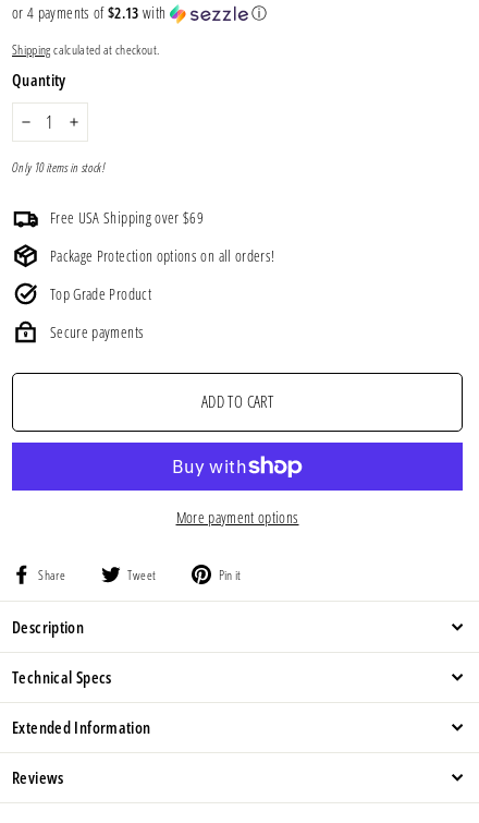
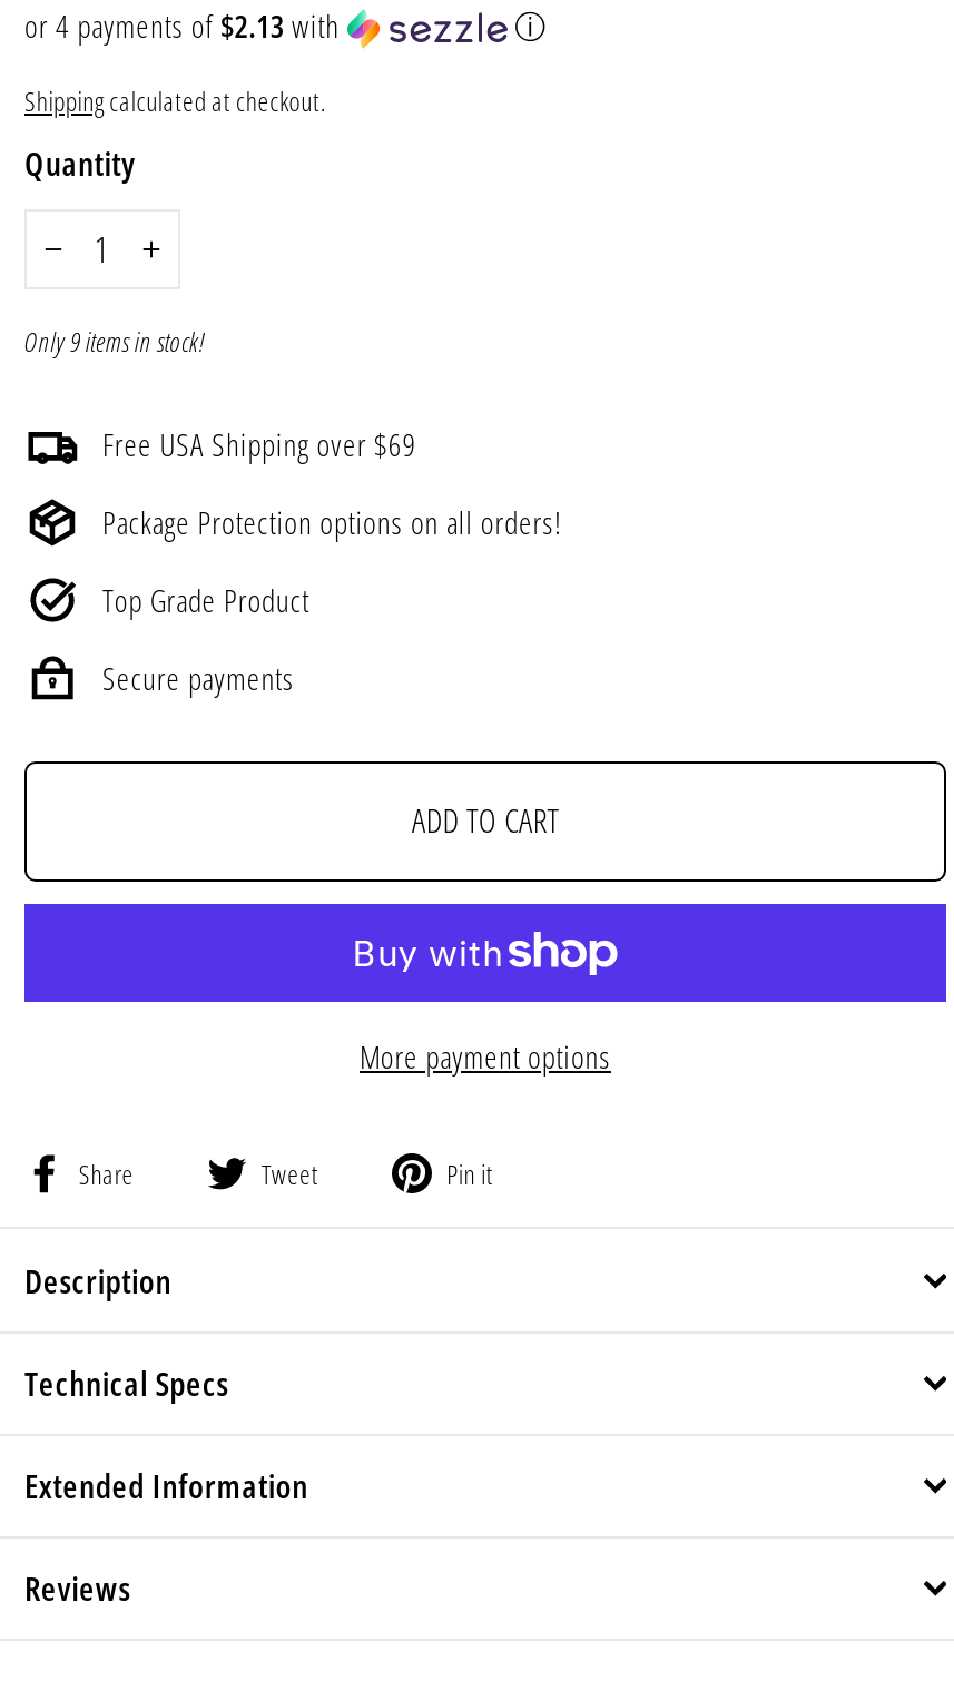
[12,158,106,175] Only 10 items in stock! -> [24,322,206,358] Only 9 items in stock!

